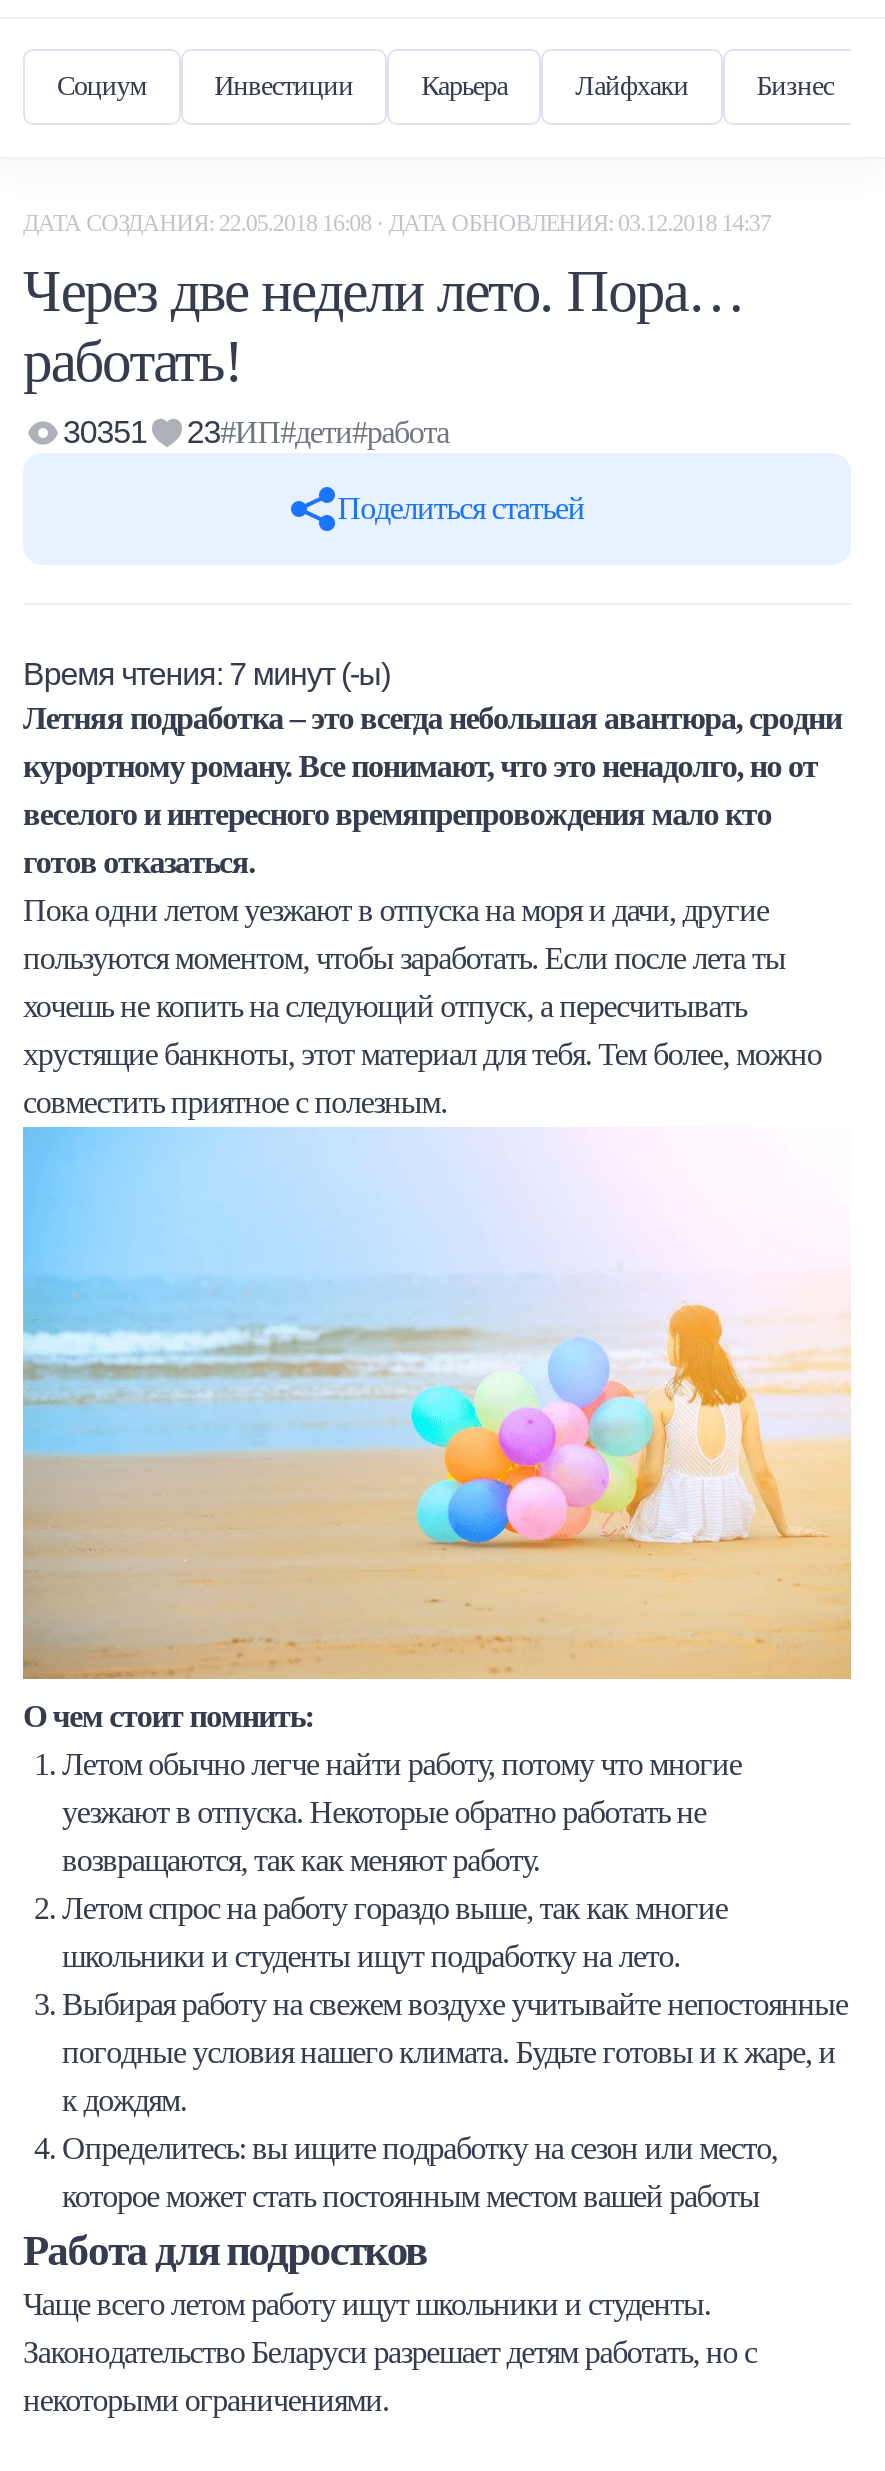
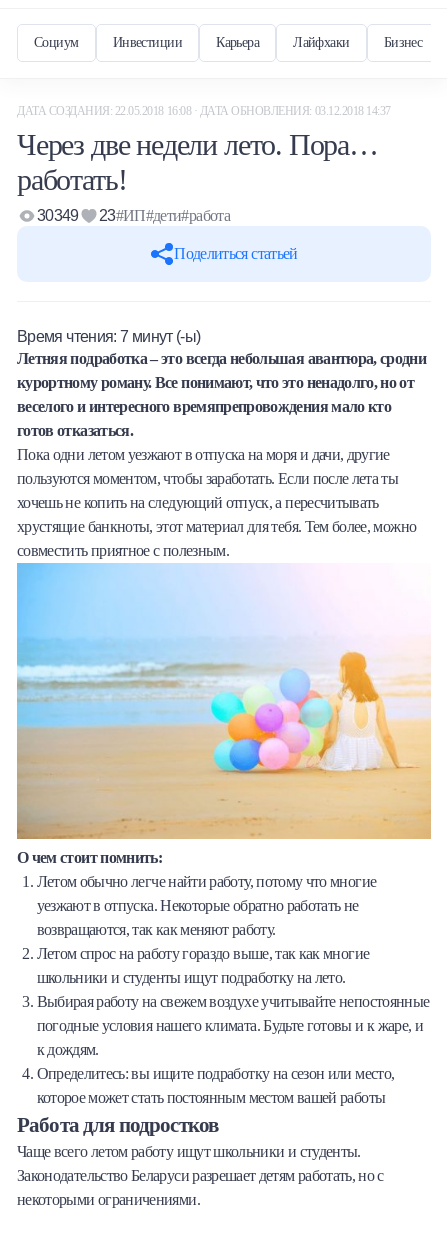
[63,415,449,449] 30351 23#ИП#дети#работа -> [37,207,230,224] 30349 23#ИП#дети#работа

